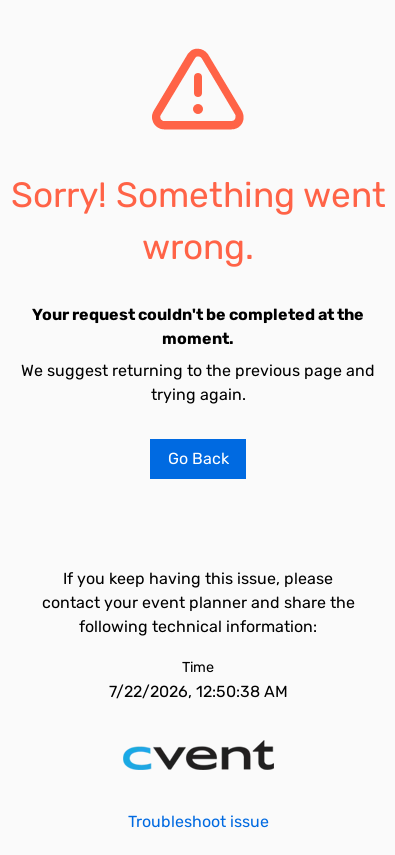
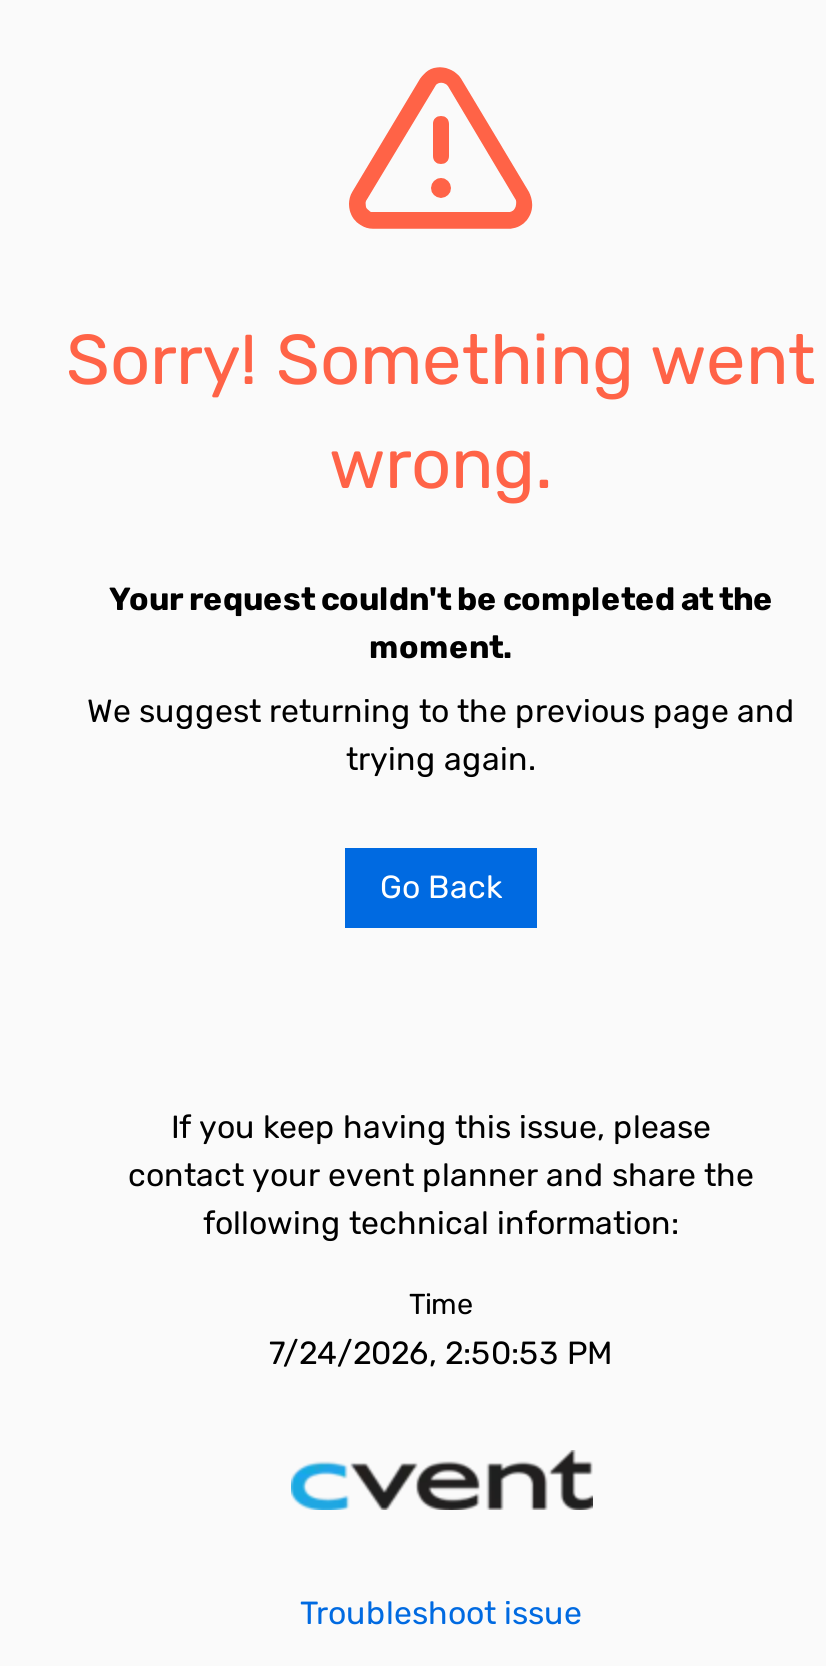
[108,682,287,701] 7/22/2026, 12:50:38 AM -> [269,1334,613,1372] 7/24/2026, 2:50:53 PM

